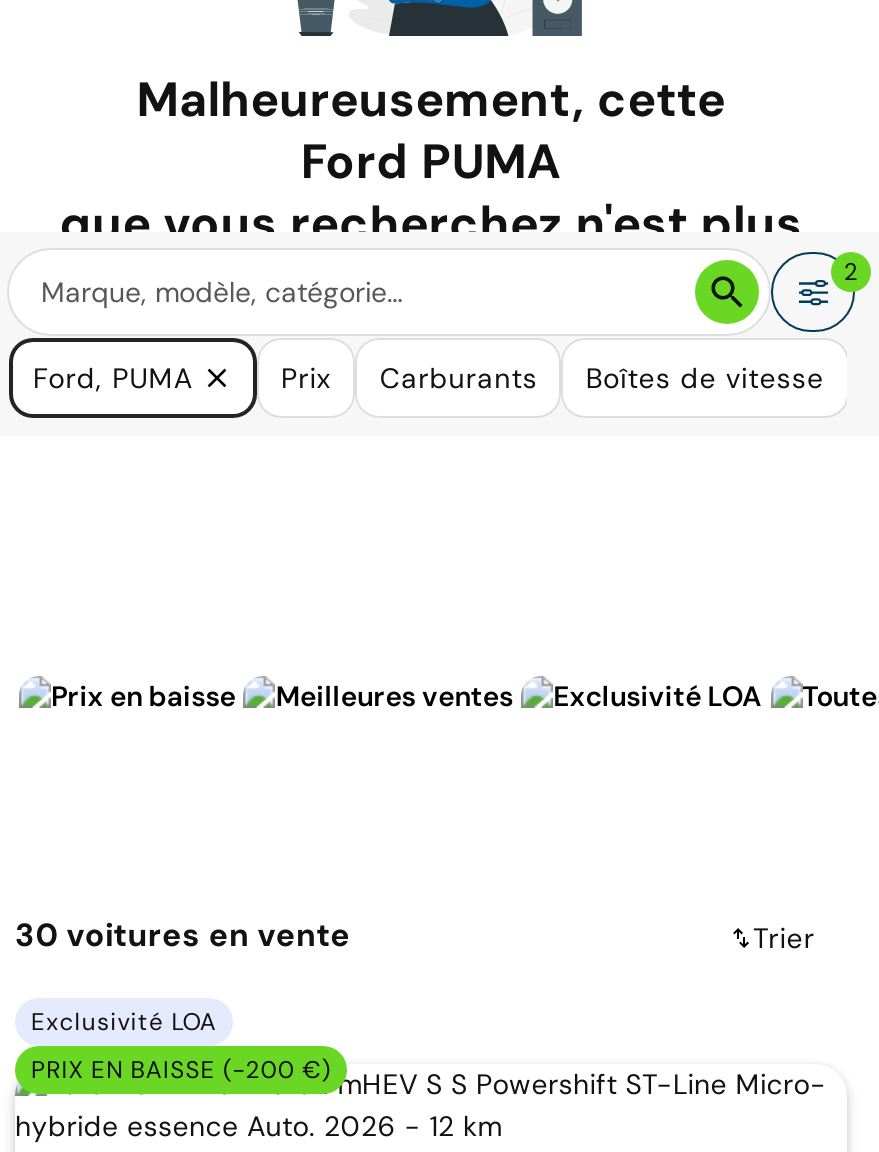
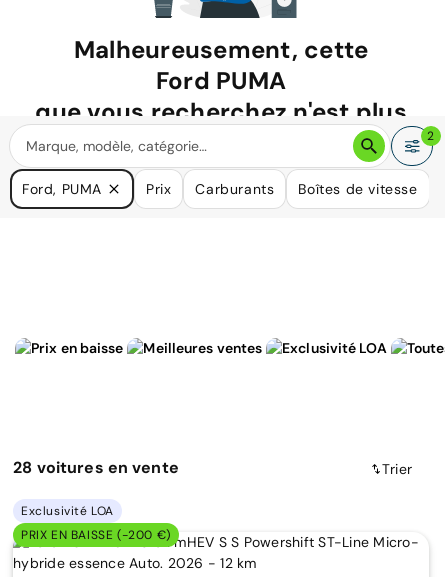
[15,915,351,957] 30 voitures en vente -> [13,457,179,478] 28 voitures en vente

